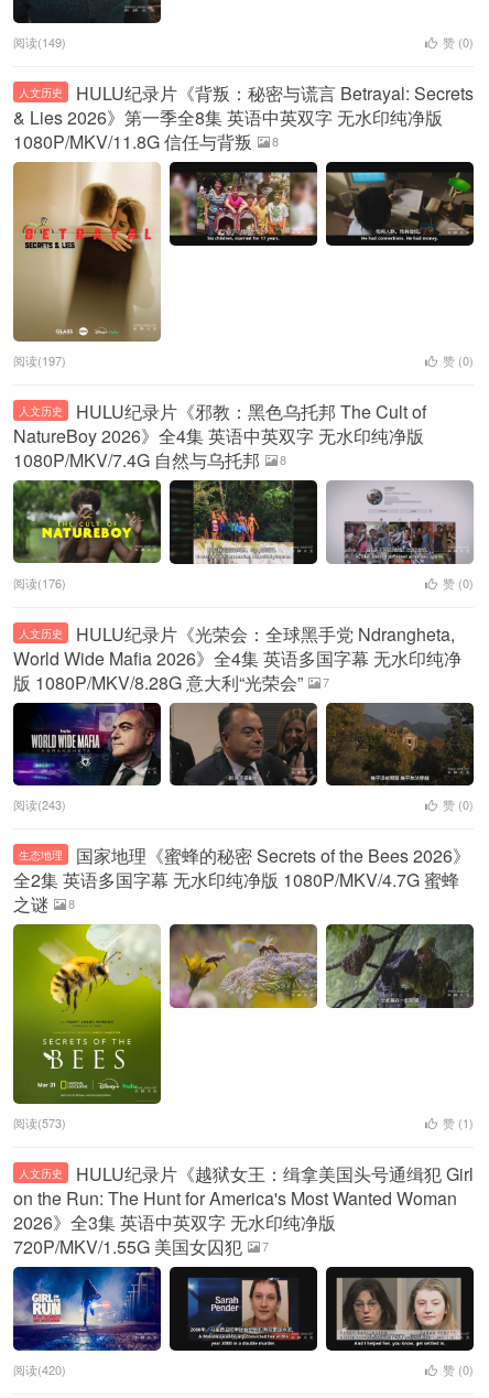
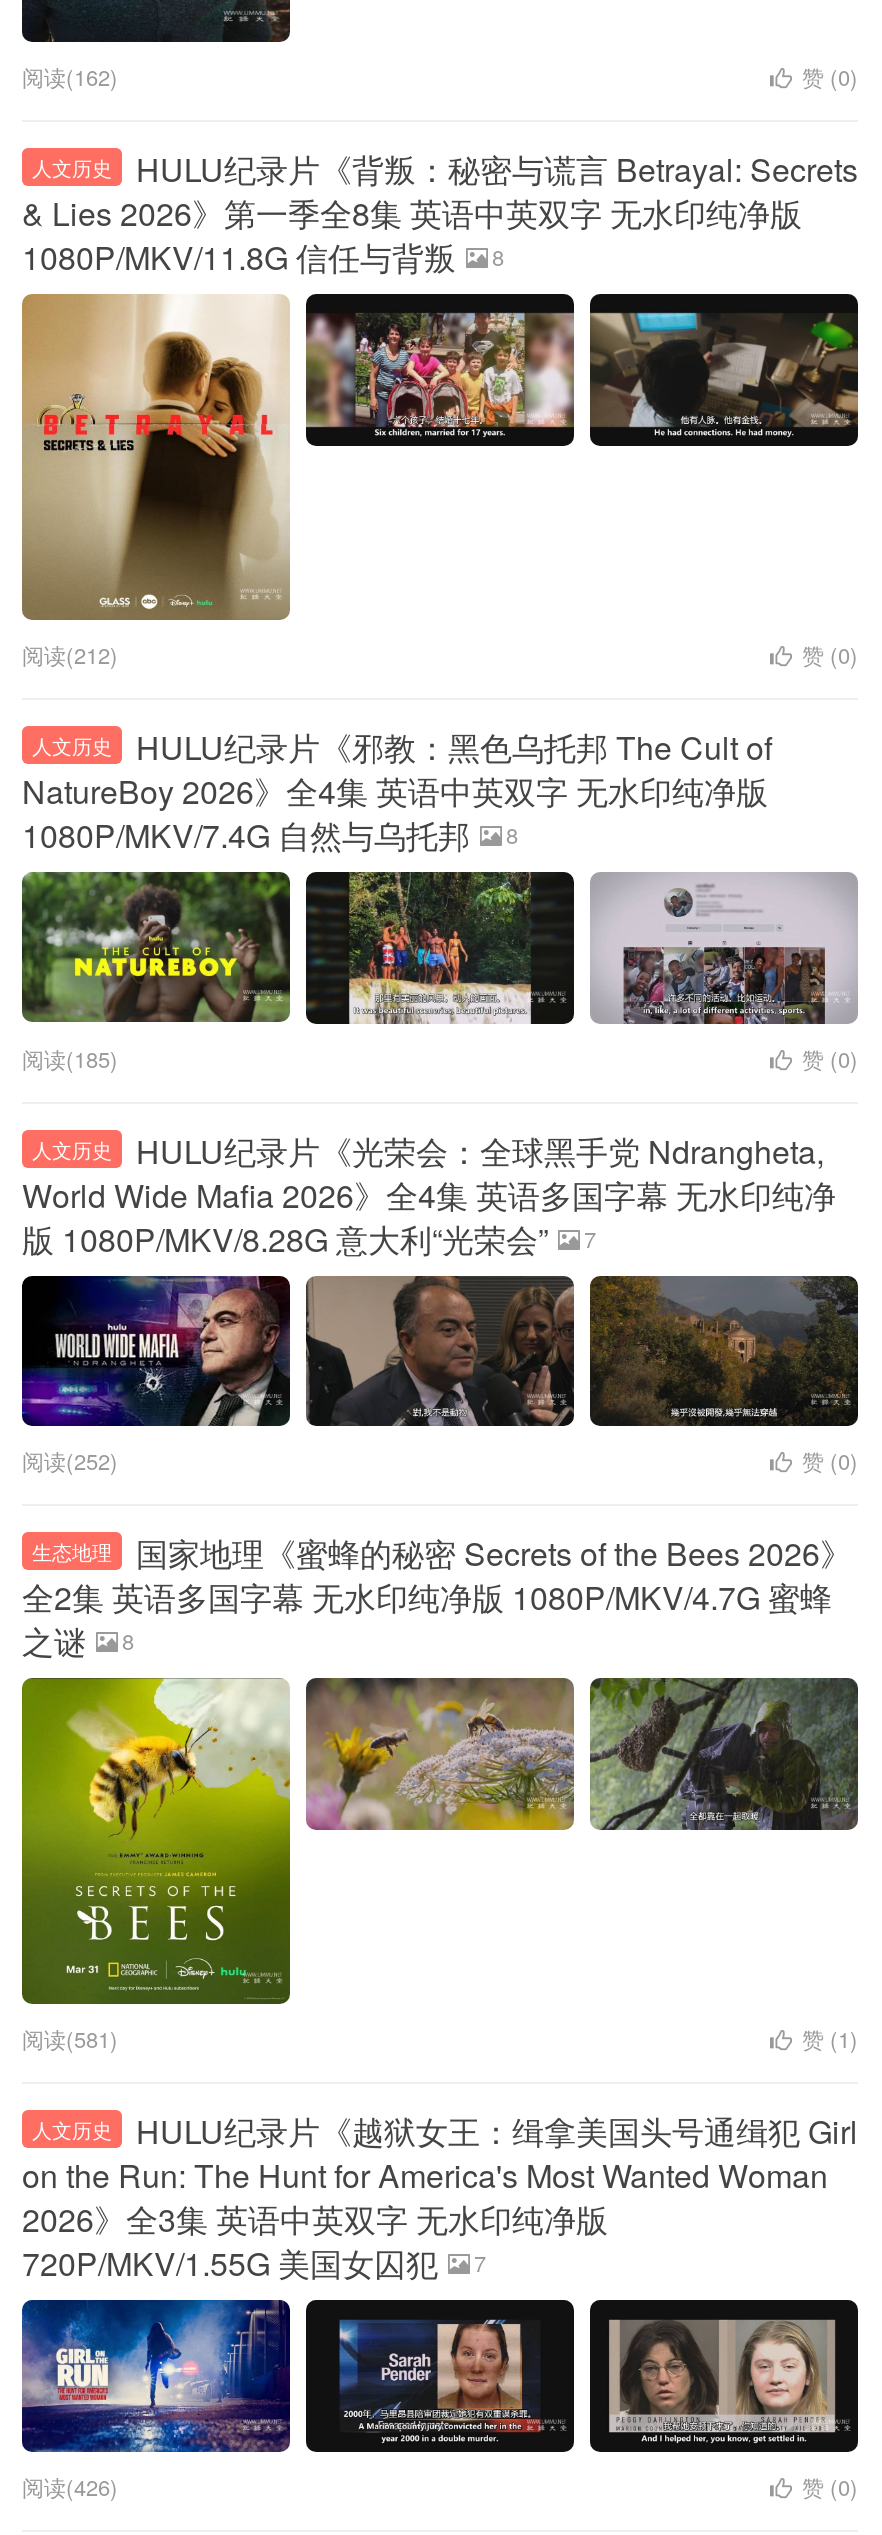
[13,33,66,51] 阅读(149) -> [22,60,118,92] 阅读(162)
[13,351,66,369] 阅读(197) -> [22,638,118,670] 阅读(212)
[13,574,66,591] 阅读(176) -> [22,1041,118,1073] 阅读(185)
[13,796,66,813] 阅读(243) -> [22,1444,118,1476] 阅读(252)
[13,1114,66,1132] 阅读(573) -> [22,2022,118,2054] 阅读(581)
[13,1360,66,1378] 阅读(420) -> [22,2470,118,2502] 阅读(426)

